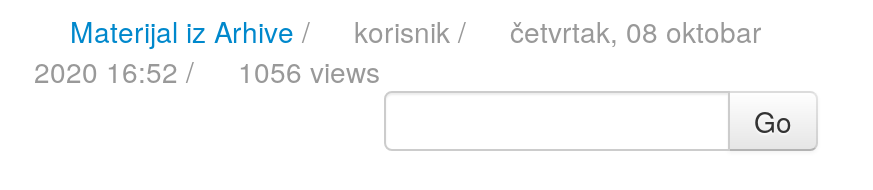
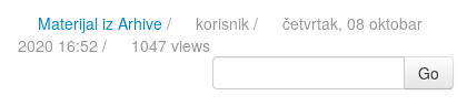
[34,52,380,92] 2020 16:52 / 1056 views -> [18,34,210,56] 2020 16:52 / 1047 views

